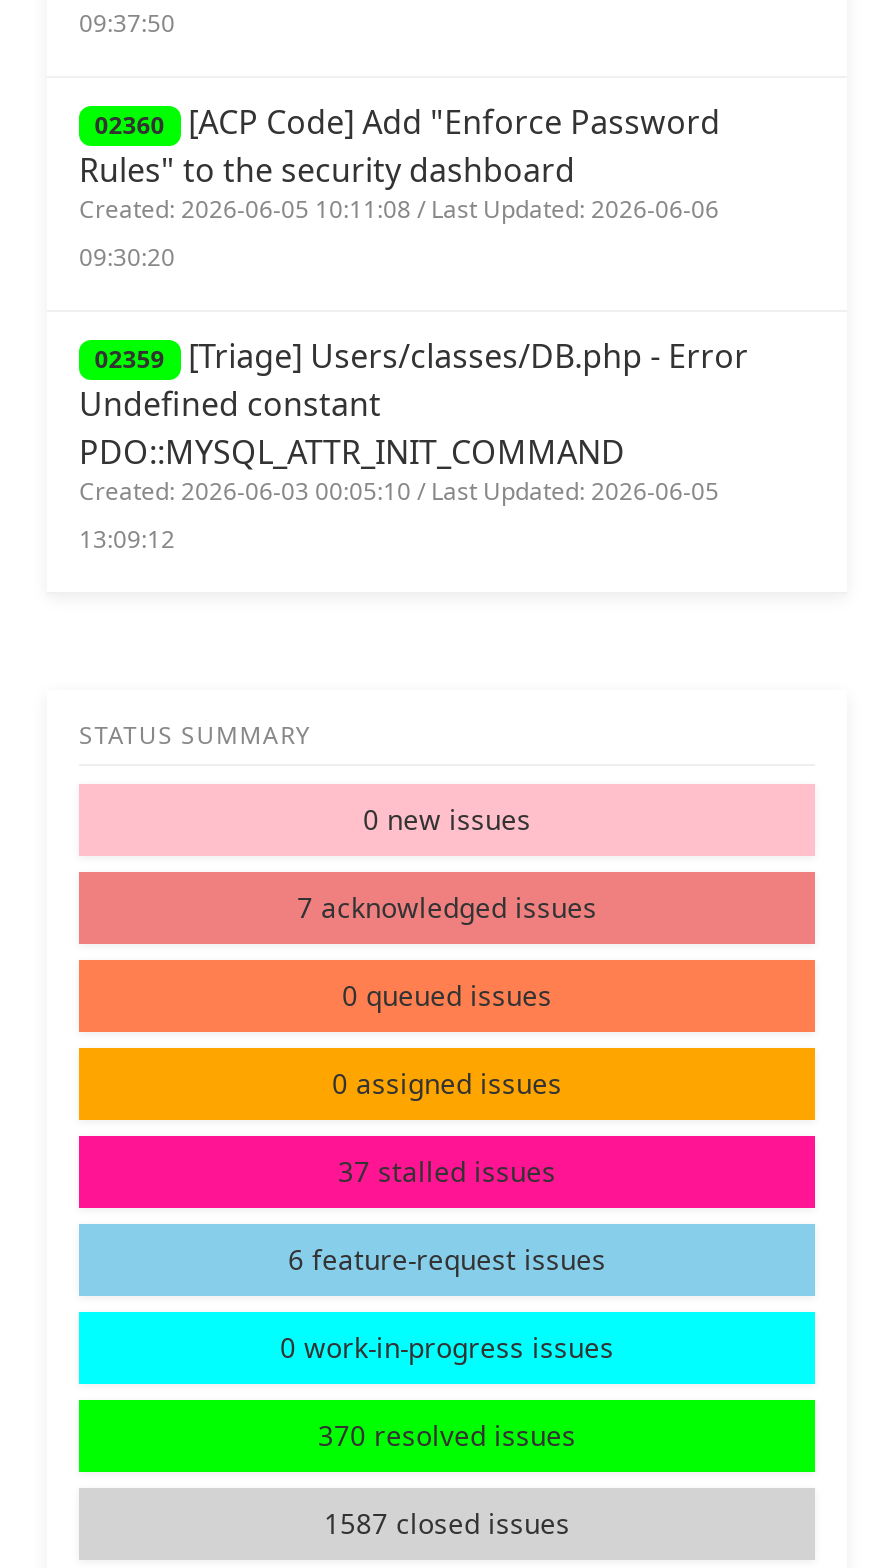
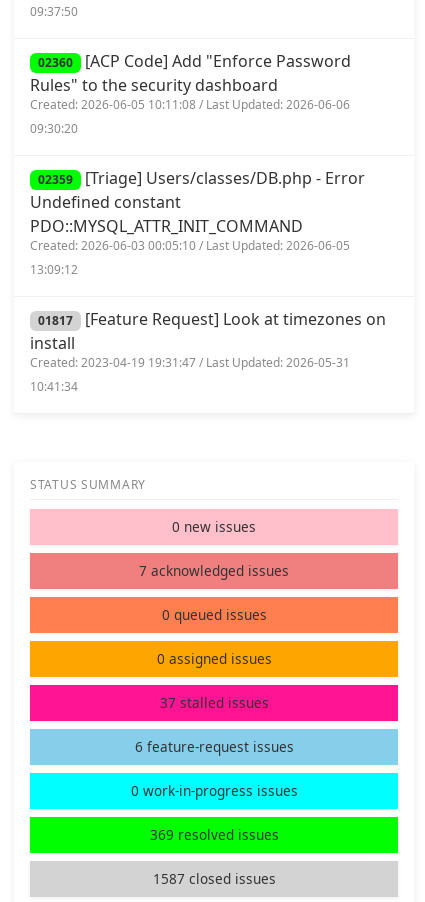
none -> [30,308,386,395] 01817 [Feature Request] Look at timezones on | install | Created: 2023-04-19 19:31:47 / Last Updated: 2026-05-31 | 10:41:34
[318,1416,576,1454] 370 resolved issues -> [149,825,278,844] 369 resolved issues

